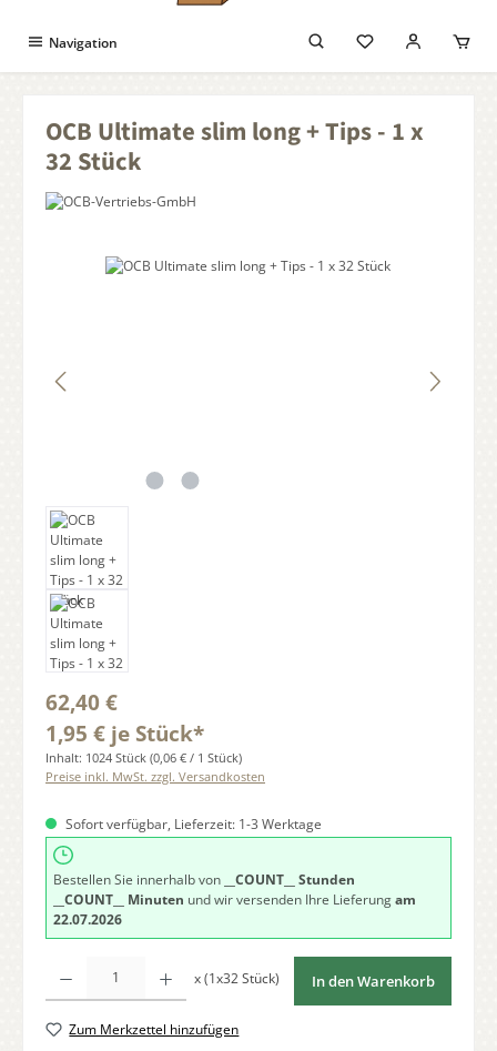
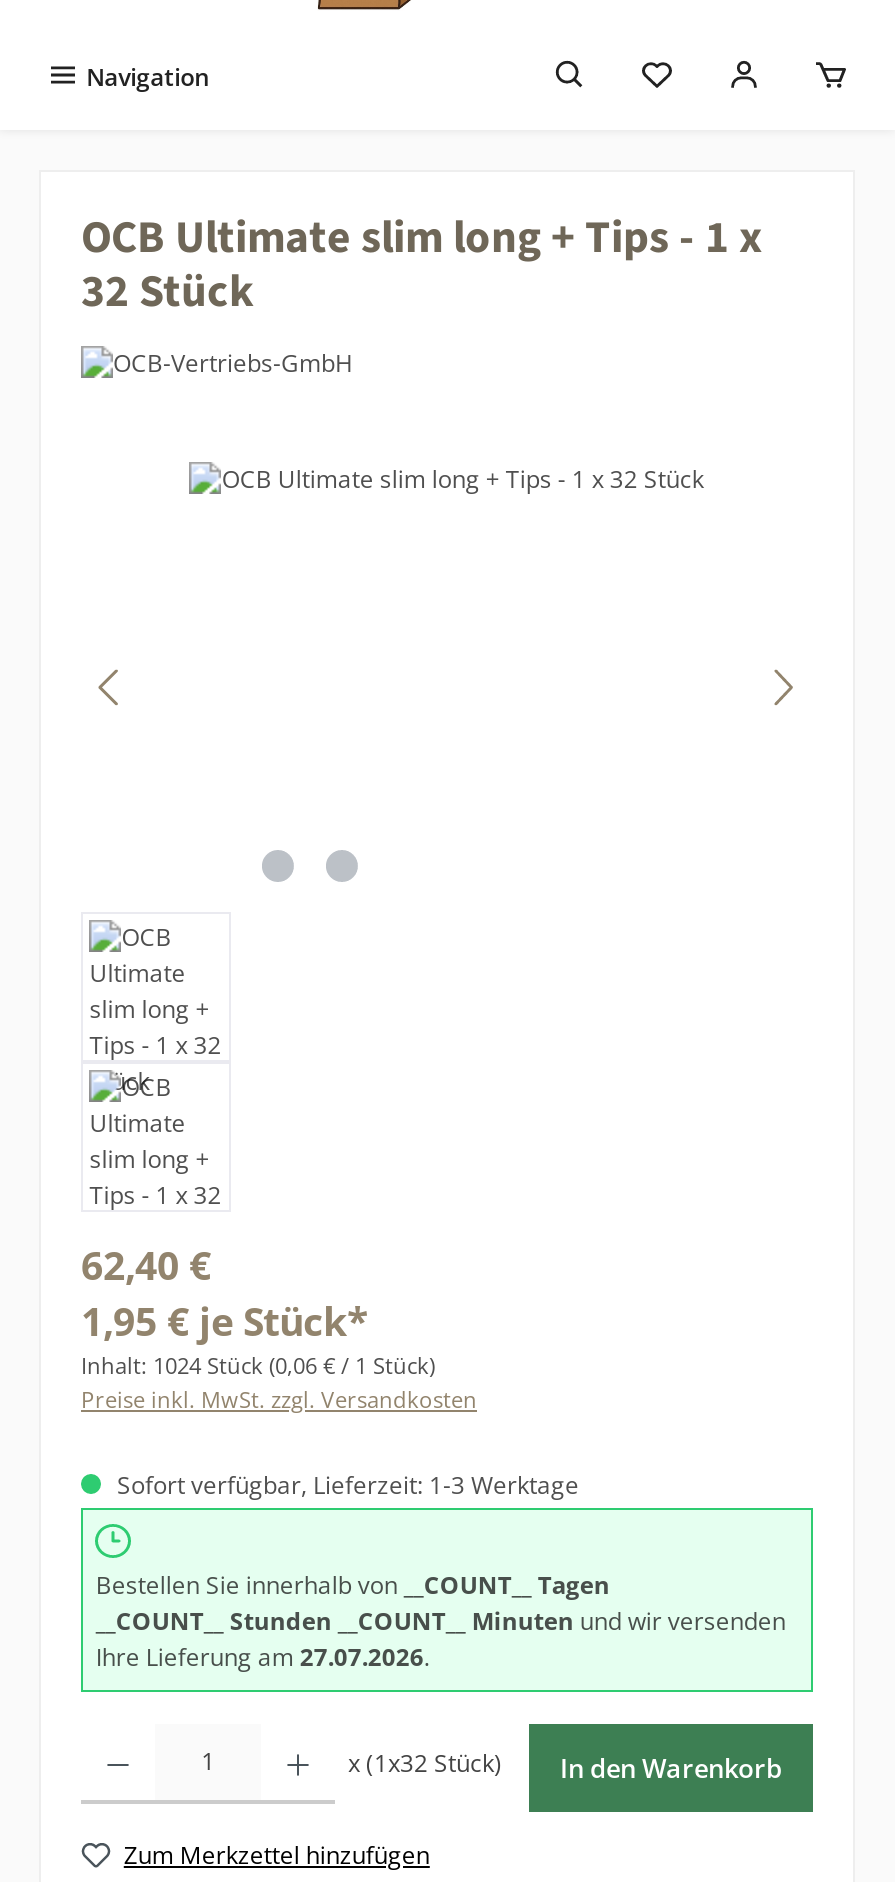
[54,871,416,929] Bestellen Sie innerhalb von __COUNT__ Stunden | __COUNT__ Minuten und wir versenden Ihre Lieferung am | 22.07.2026 -> [96,1569,786,1675] Bestellen Sie innerhalb von __COUNT__ Tagen | __COUNT__ Stunden __COUNT__ Minuten und wir versenden | Ihre Lieferung am 27.07.2026.

